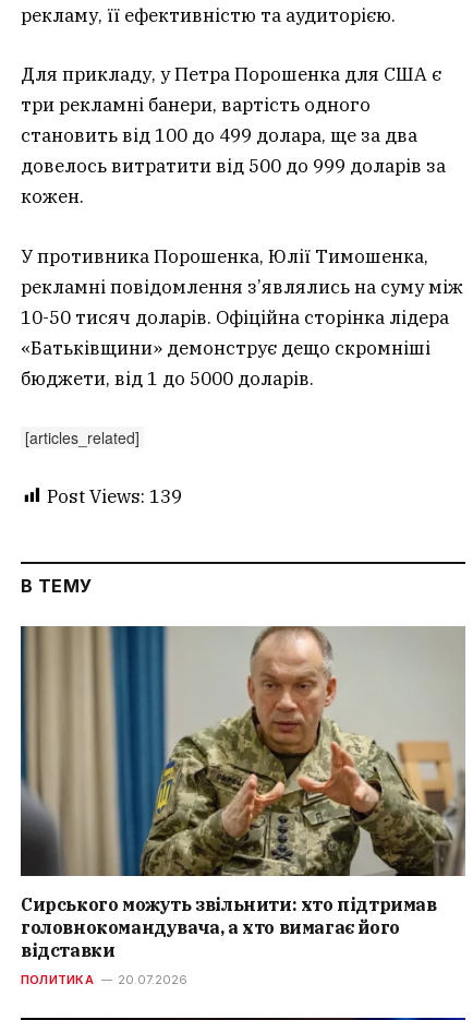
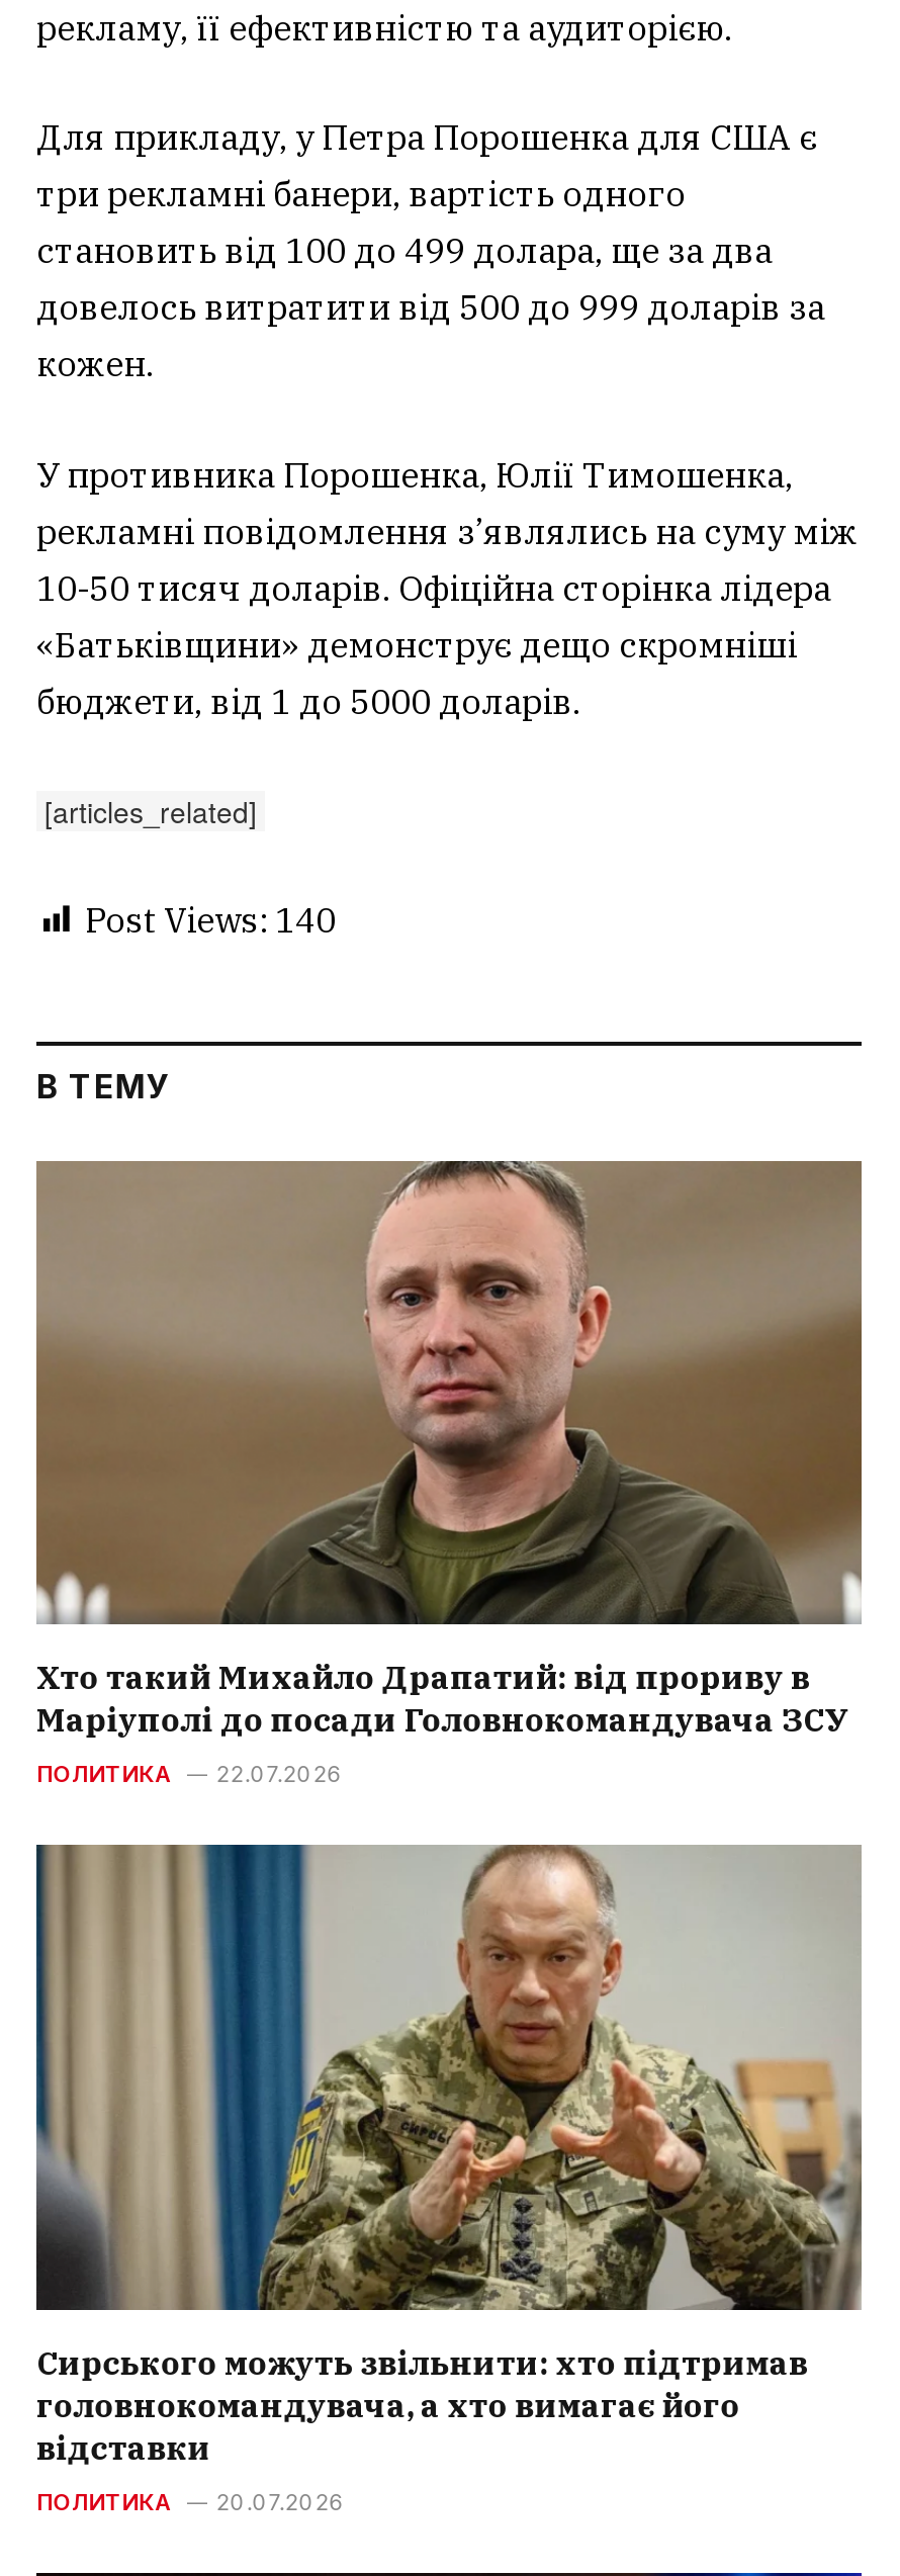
[47,484,182,508] Post Views: 139 -> [85,898,336,942] Post Views: 140
none -> [34,1161,862,1789] [image] | Хто такий Михайло Драпатий: від прориву в | Маріуполі до посади Головнокомандувача ЗСУ | ПОЛИТИКА | 22.07.2026

